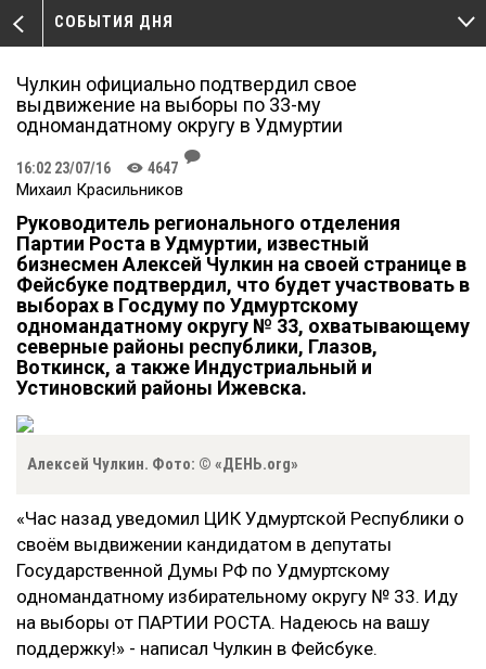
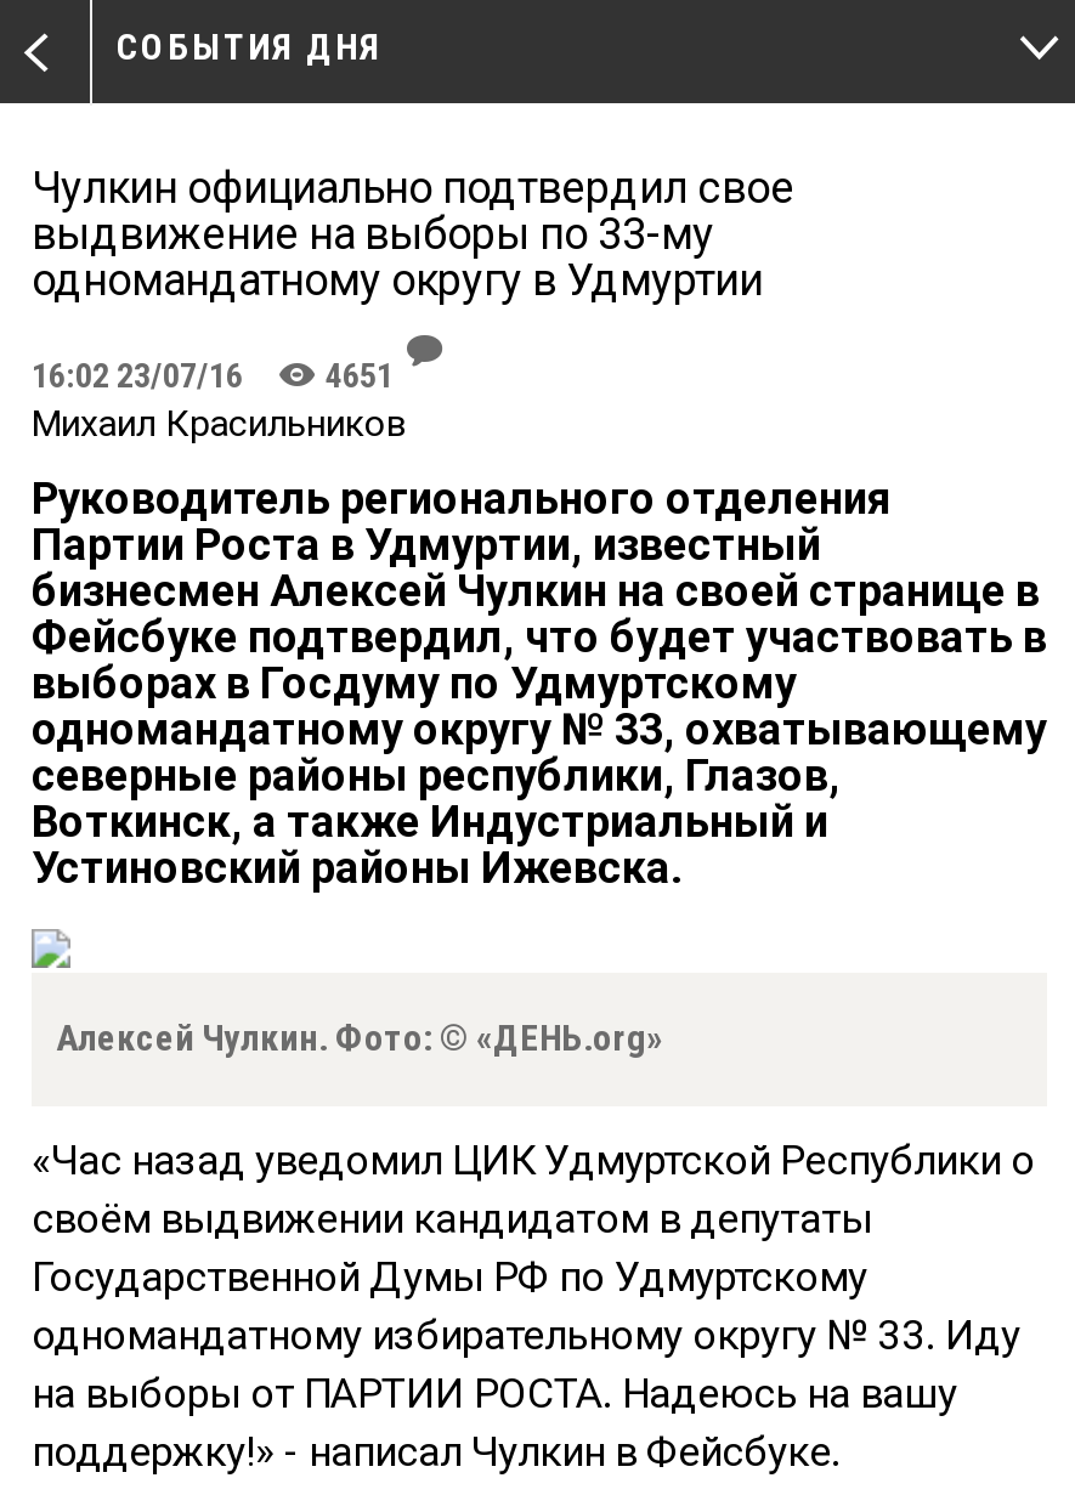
[16,159,178,177] 16:02 23/07/16 K 4647 -> [32,356,394,395] 16:02 23/07/16 K 4651

